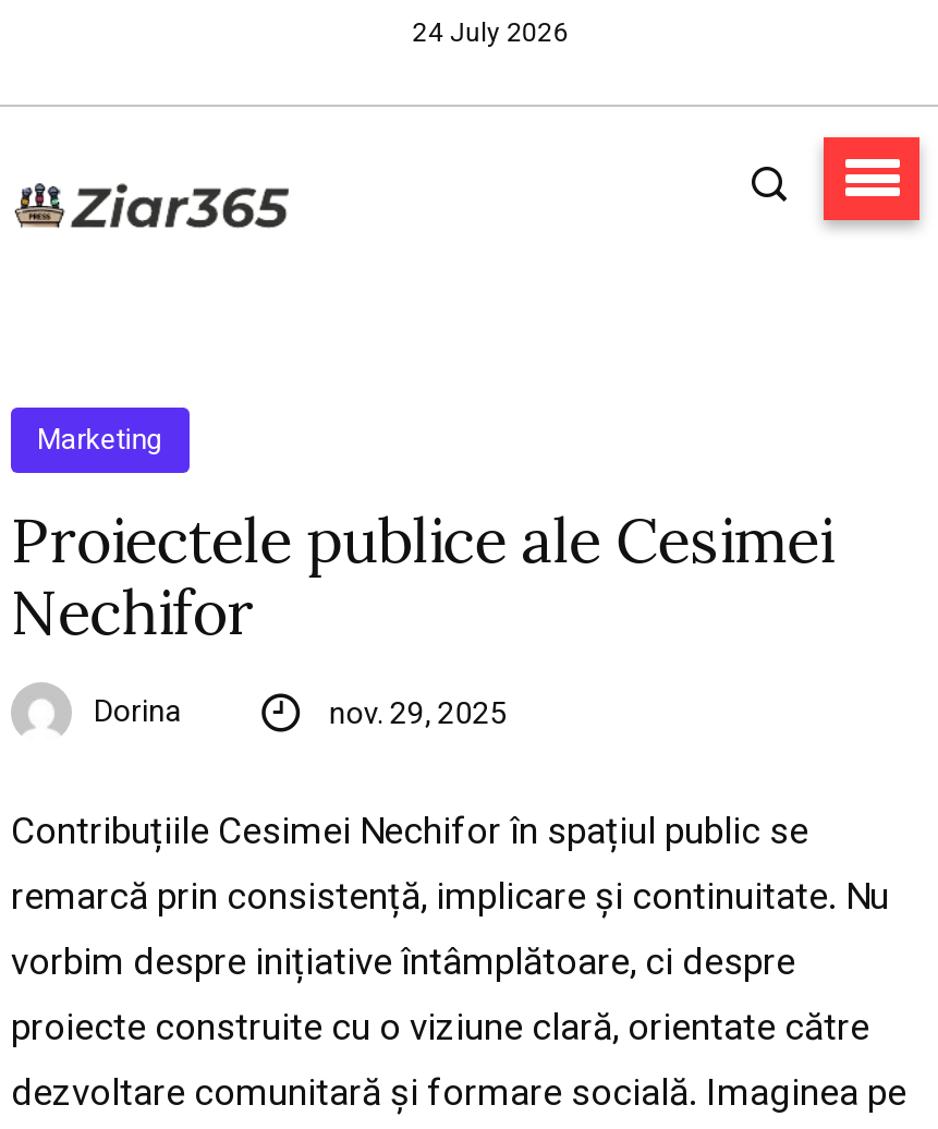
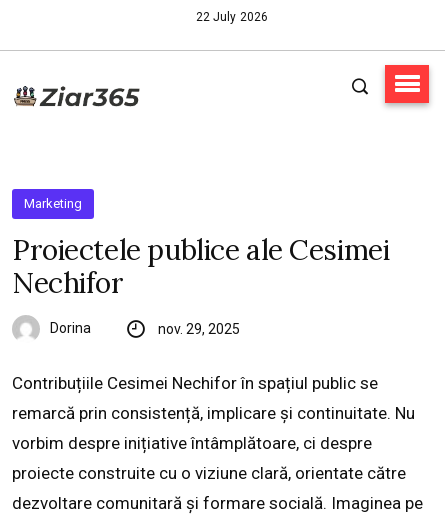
[412,17,568,48] 24 July 2026 -> [196,10,268,24] 22 July 2026

